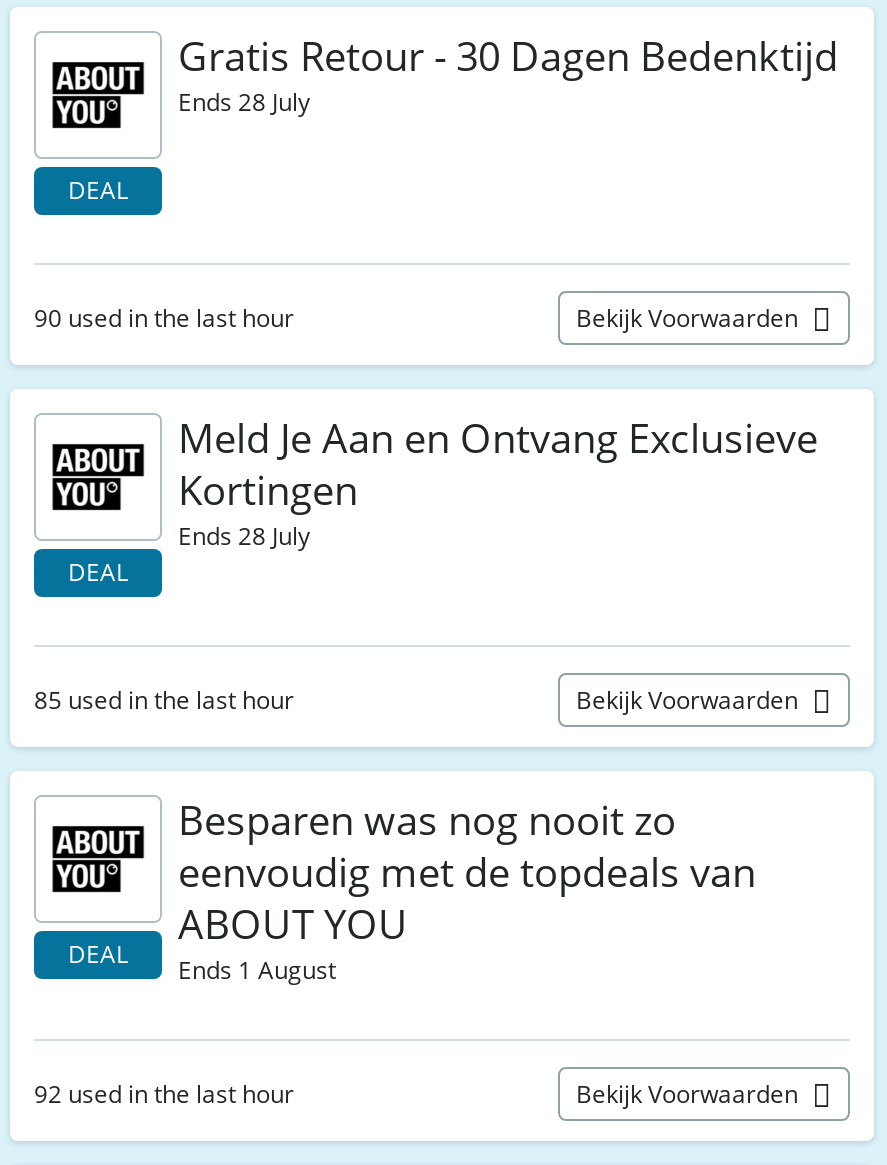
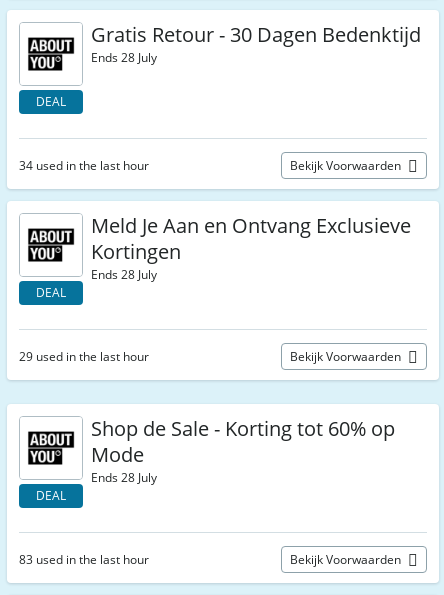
[34,301,294,335] 90 used in the last hour -> [19,157,149,174] 34 used in the last hour
[34,683,294,717] 85 used in the last hour -> [19,348,149,365] 29 used in the last hour
[178,793,756,987] Besparen was nog nooit zo | eenvoudig met de topdeals van | ABOUT YOU | Ends 1 August -> [91,415,395,486] Shop de Sale - Korting tot 60% op | Mode | Ends 28 July
[34,1077,294,1111] 92 used in the last hour -> [19,551,149,568] 83 used in the last hour

